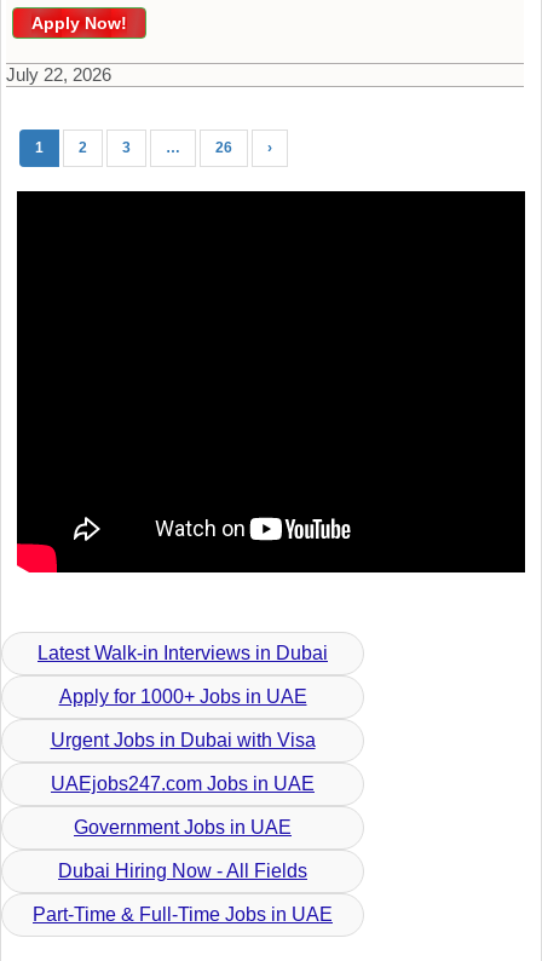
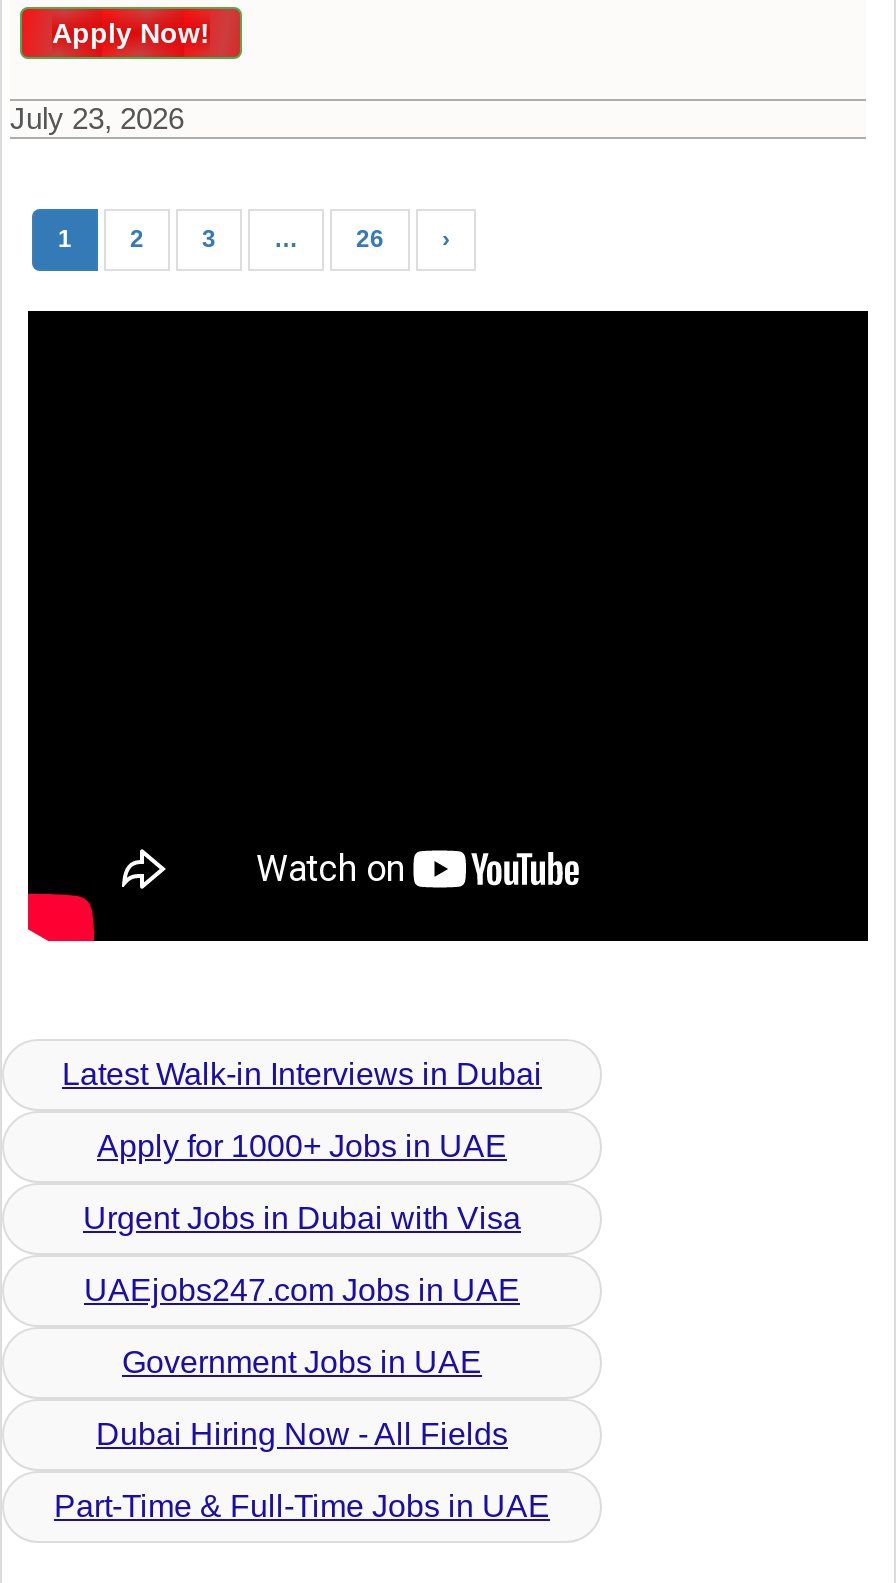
[6,64,111,84] July 22, 2026 -> [10,102,184,136] July 23, 2026

